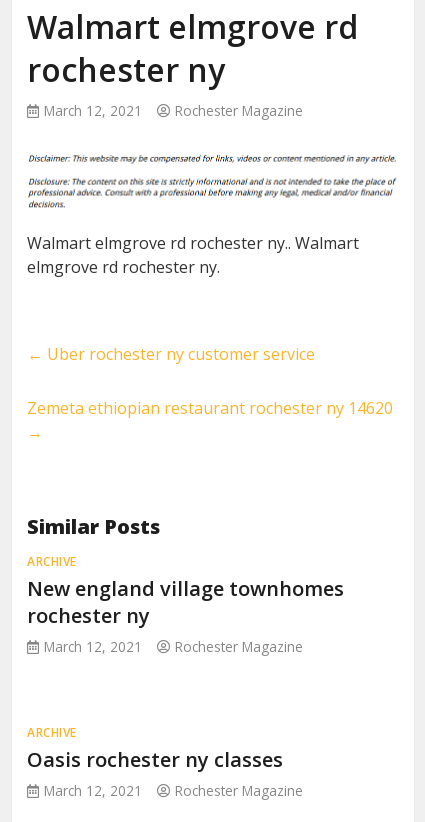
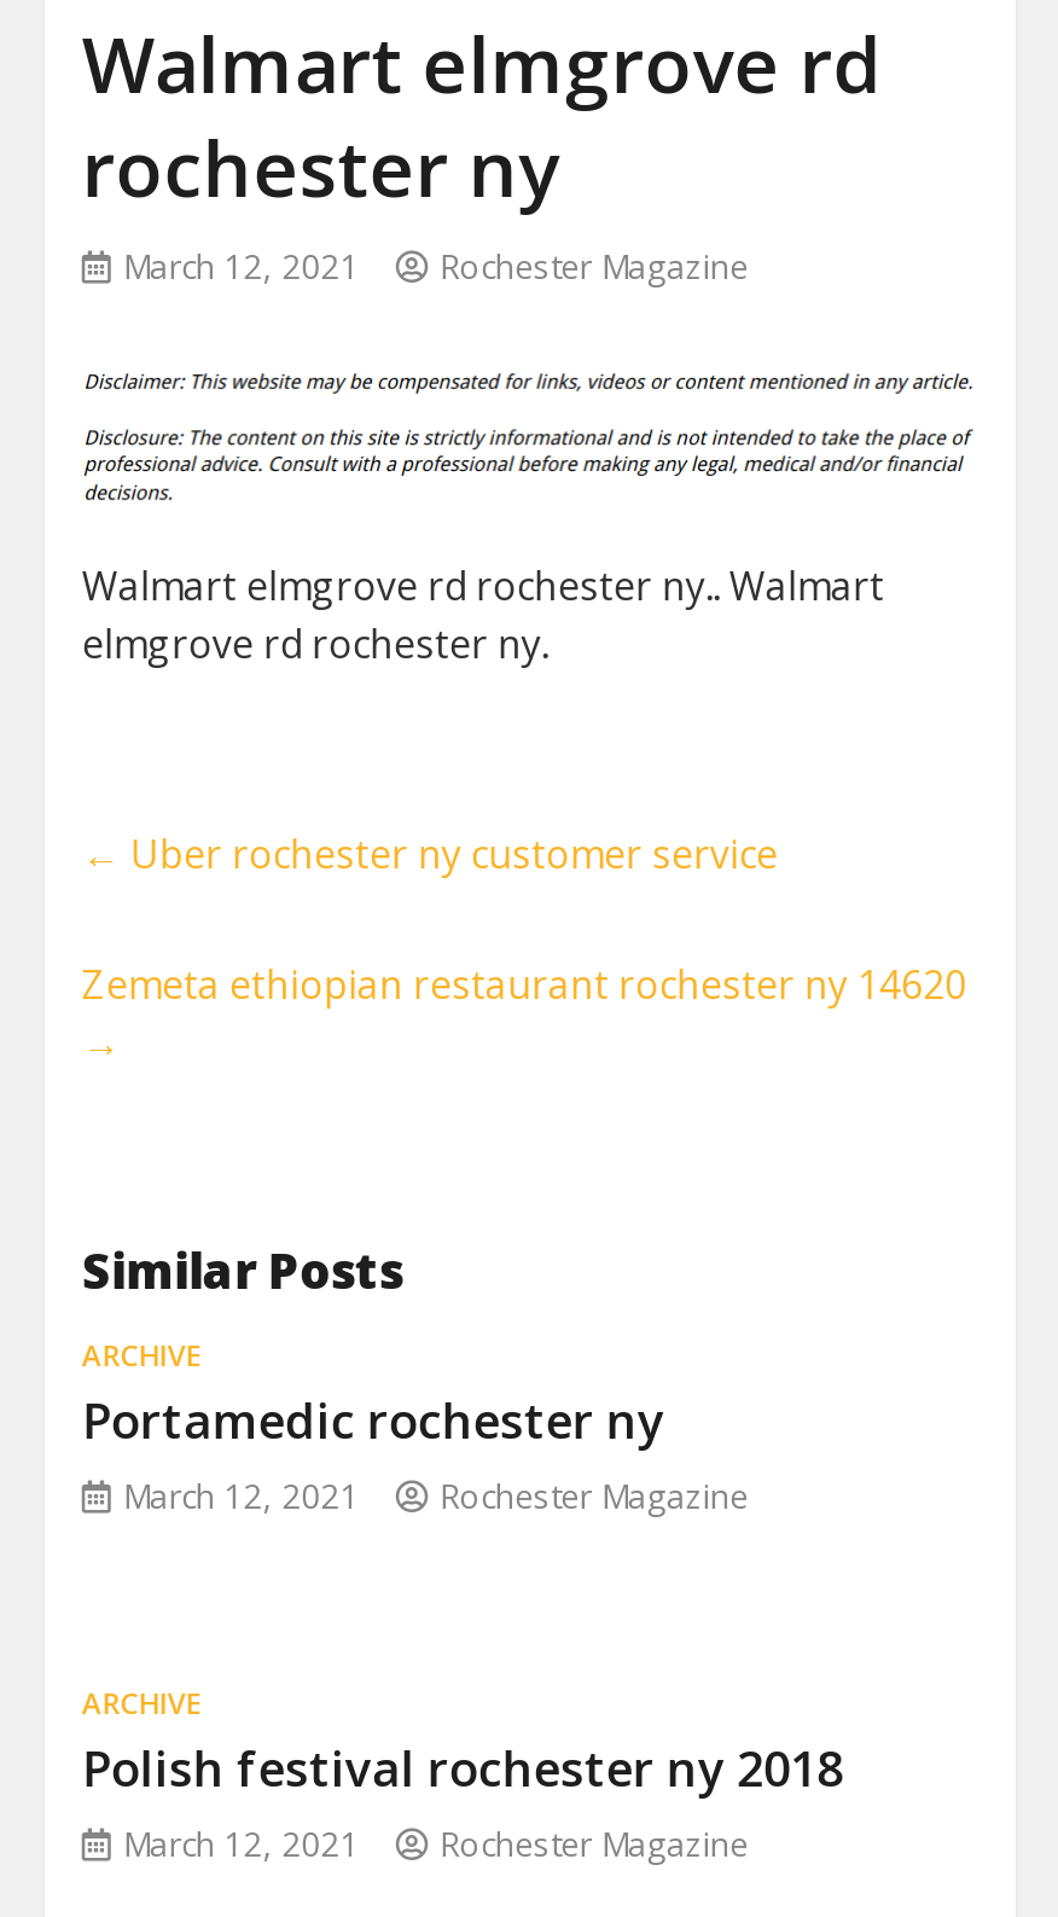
[27,575,344,629] New england village townhomes | rochester ny -> [82,1389,664,1454] Portamedic rochester ny
[27,746,283,773] Oasis rochester ny classes -> [82,1737,843,1802] Polish festival rochester ny 2018

